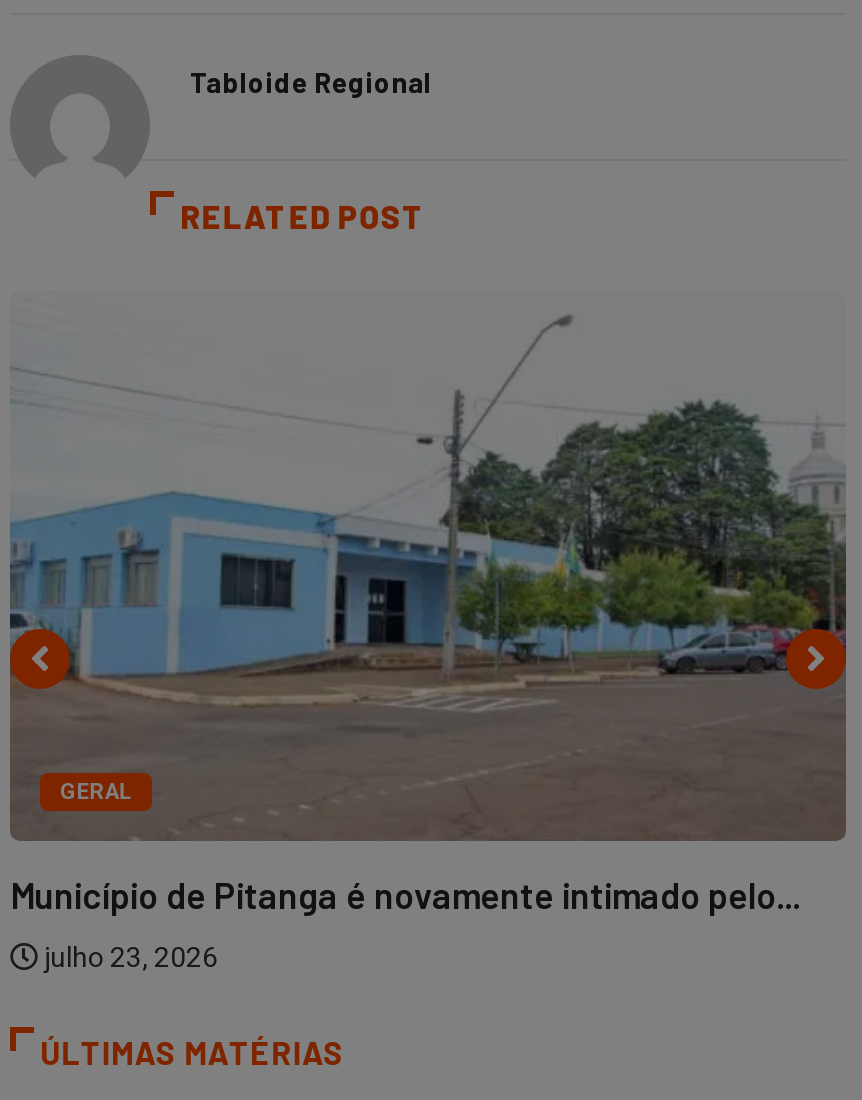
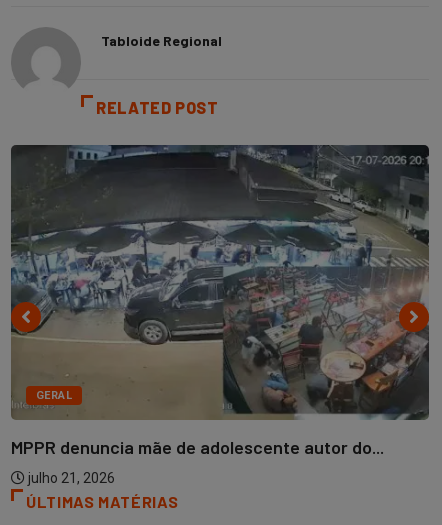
[8,291,848,917] [image] | Município de Pitanga é novamente intimado pelo... -> [10,144,430,458] [image] | MPPR denuncia mãe de adolescente autor do...
[38,941,218,973] julho 23, 2026 -> [25,470,115,486] julho 21, 2026

